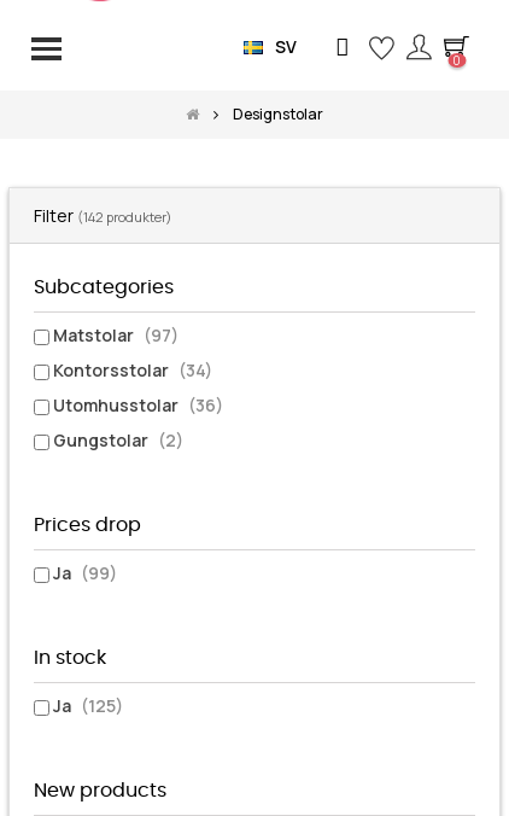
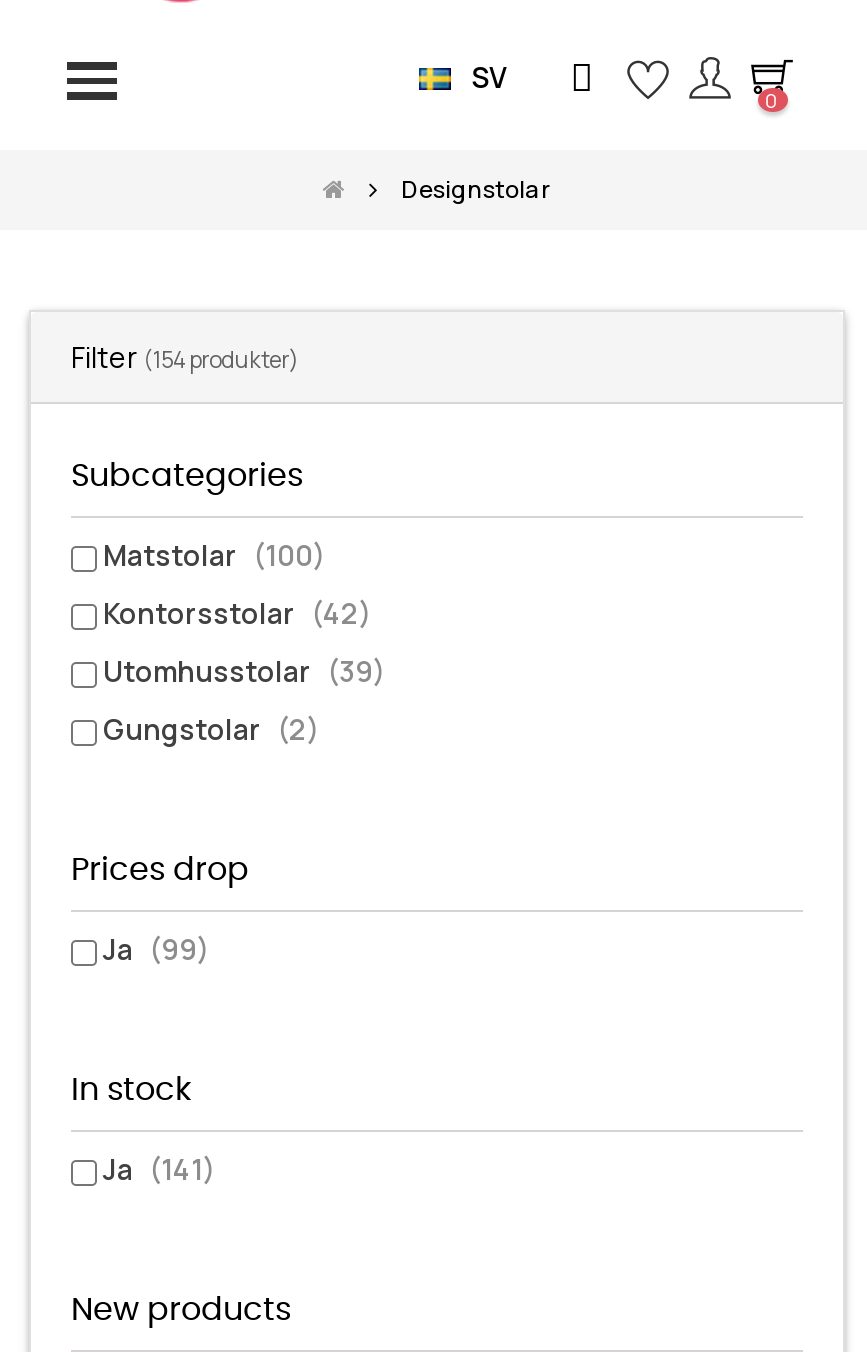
[34,204,172,227] Filter (142 produkter) -> [71,338,299,376] Filter (154 produkter)
[53,324,179,346] Matstolar (97) -> [103,536,325,574] Matstolar (100)
[53,359,212,381] Kontorsstolar (34) -> [103,594,371,632] Kontorsstolar (42)
[53,394,223,416] Utomhusstolar (36) -> [103,652,385,690] Utomhusstolar (39)
[53,694,123,717] Ja (125) -> [103,1150,215,1188] Ja (141)

